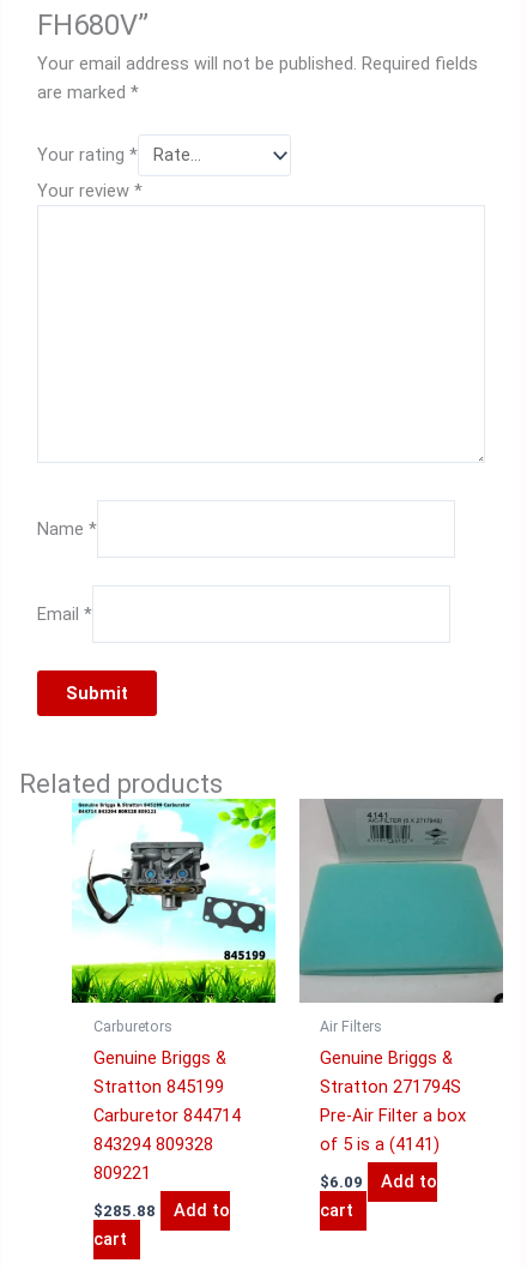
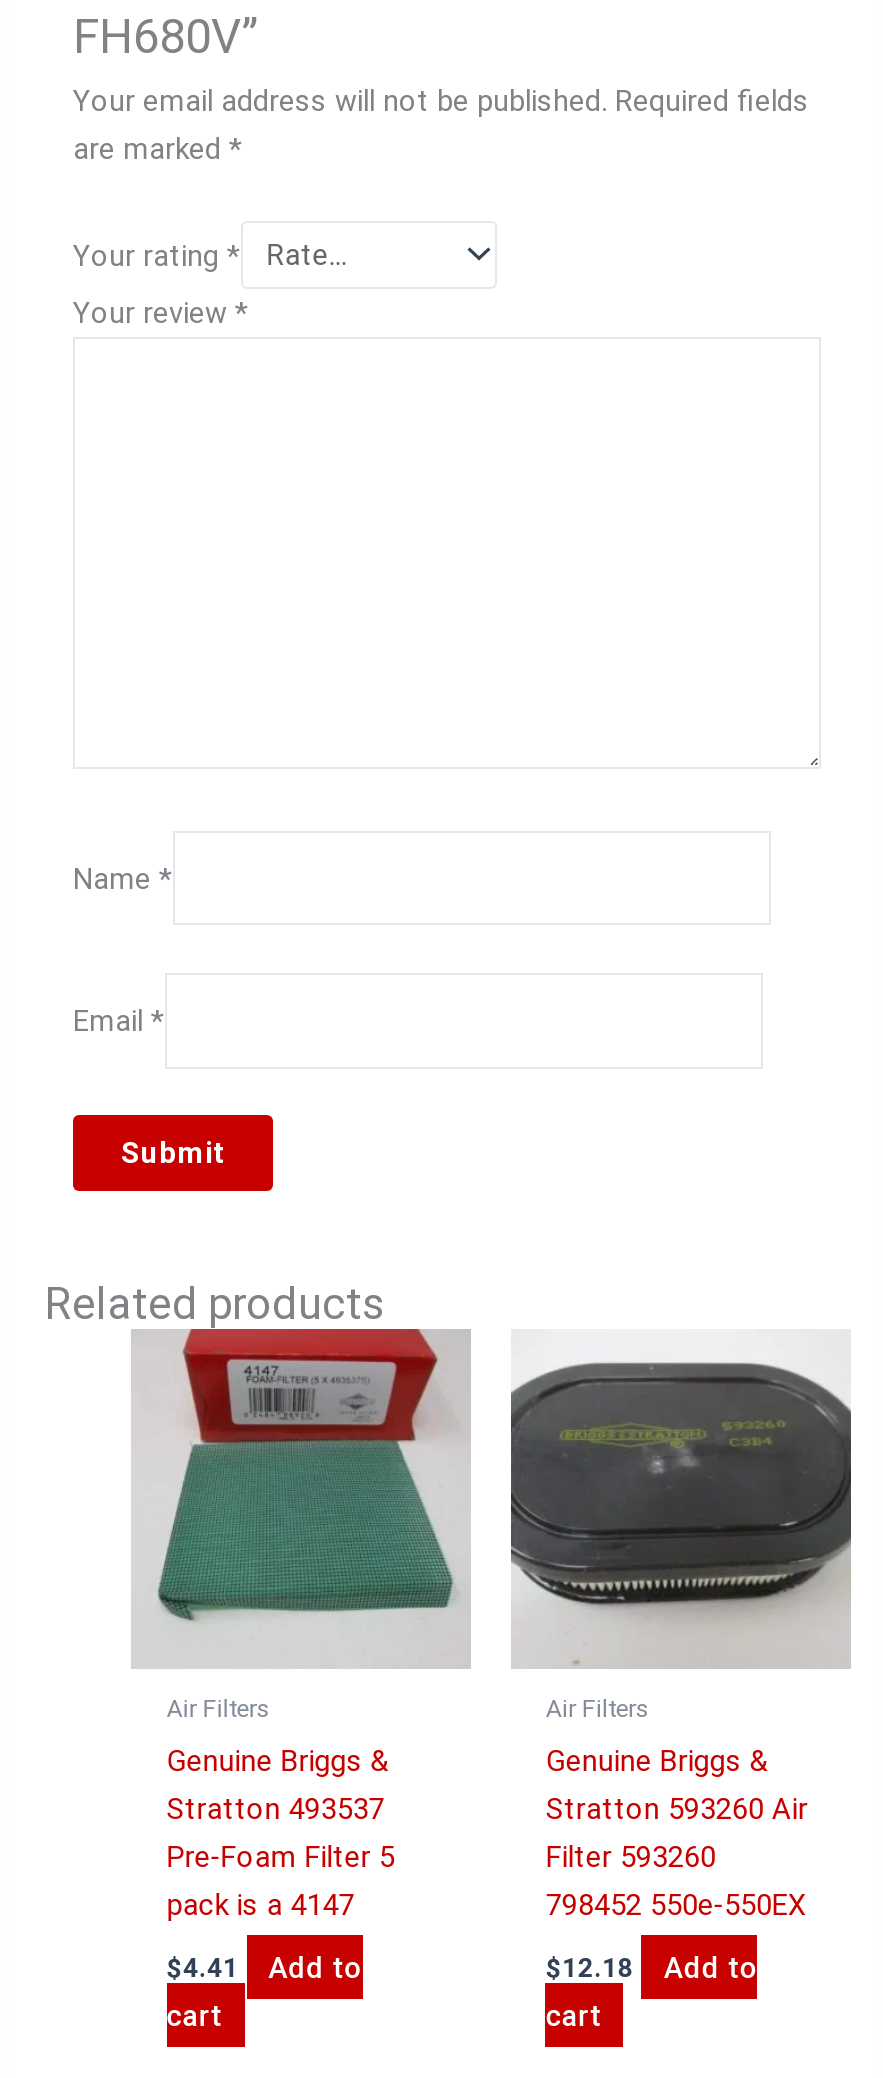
[71,798,277,1035] [image] | Carburetors -> [131,1327,471,1722] [image] | Air Filters
[299,799,504,1004] [image] -> [511,1331,851,1669] [image]
[93,1076,240,1184] Stratton 845199 | Carburetor 844714 | 843294 809328 | 809221 -> [166,1791,394,1923] Stratton 493537 | Pre-Foam Filter 5 | pack is a 4147
[320,1076,466,1155] Stratton 271794S | Pre-Air Filter a box | of 5 is a (4141) -> [546,1791,808,1923] Stratton 593260 Air | Filter 593260 | 798452 550e-550EX
[320,1171,438,1192] $6.09 Add to -> [546,1949,758,1985] $12.18 Add to
[93,1200,230,1221] $285.88 Add to -> [166,1949,362,1985] $4.41 Add to

